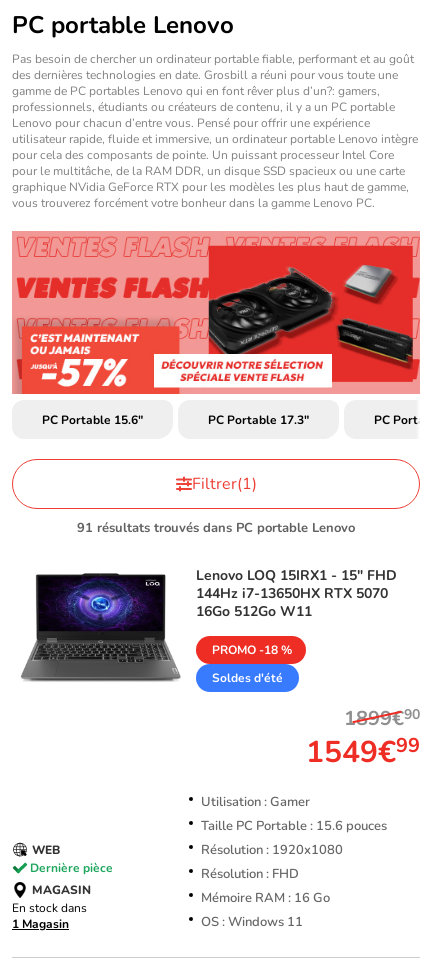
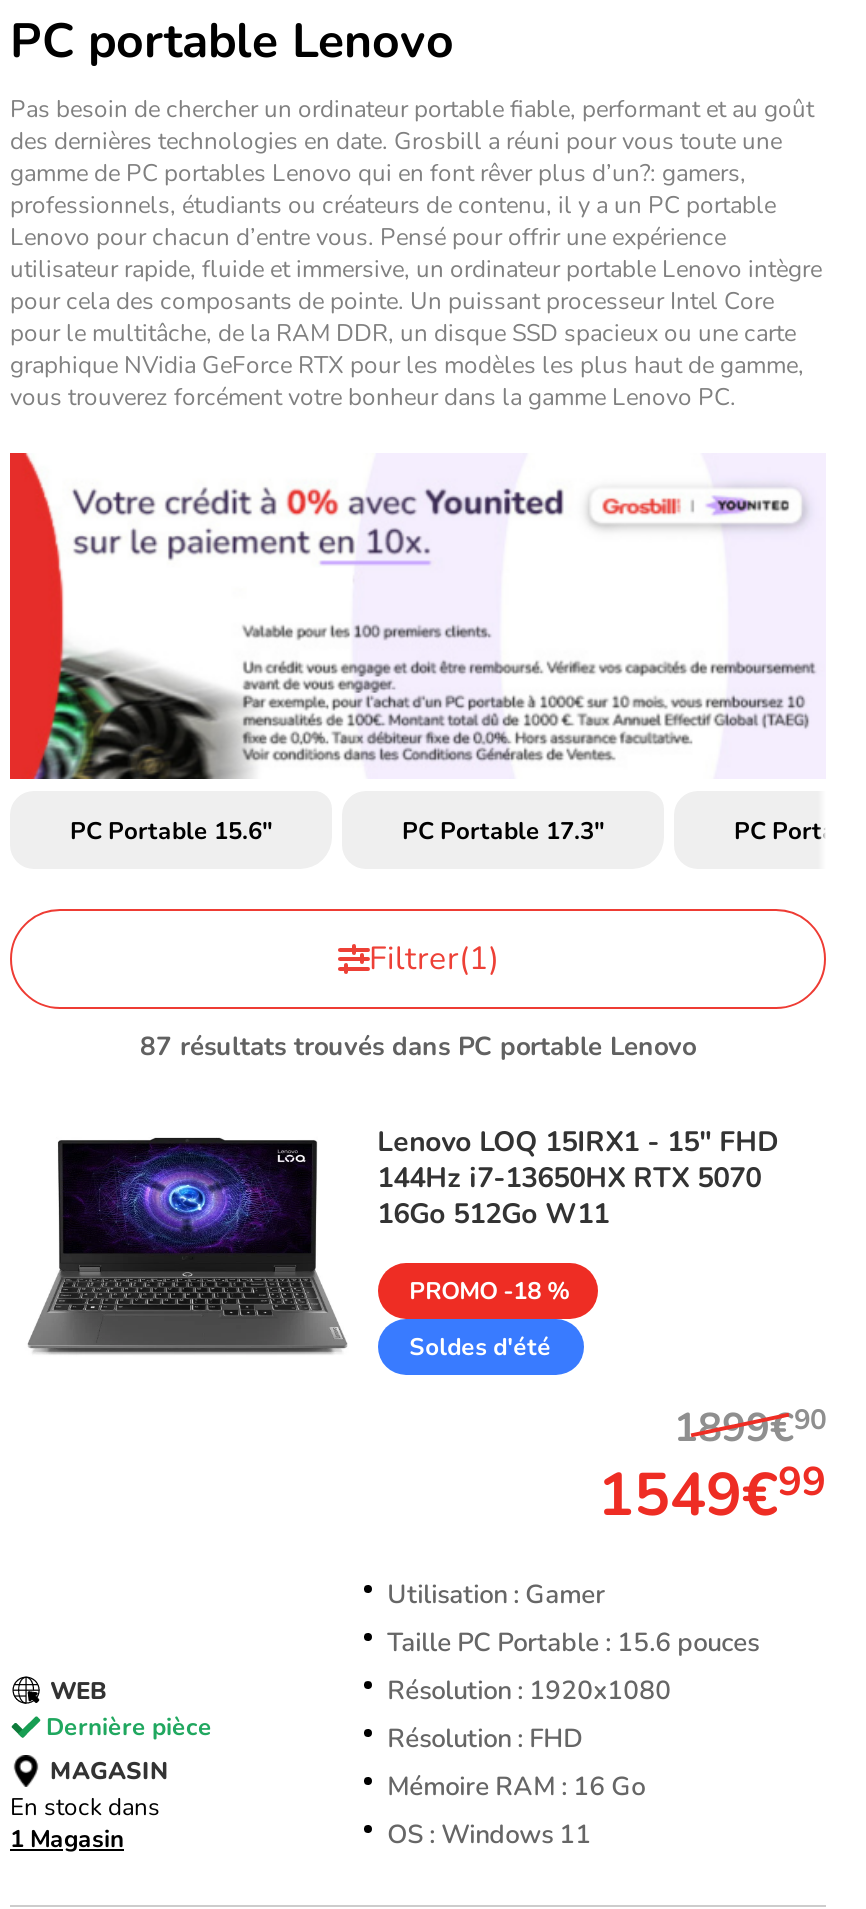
[13,230,421,395] [image] -> [10,453,826,781] [image]
[77,519,355,537] 91 résultats trouvés dans PC portable Lenovo -> [140,1029,696,1065] 87 résultats trouvés dans PC portable Lenovo

